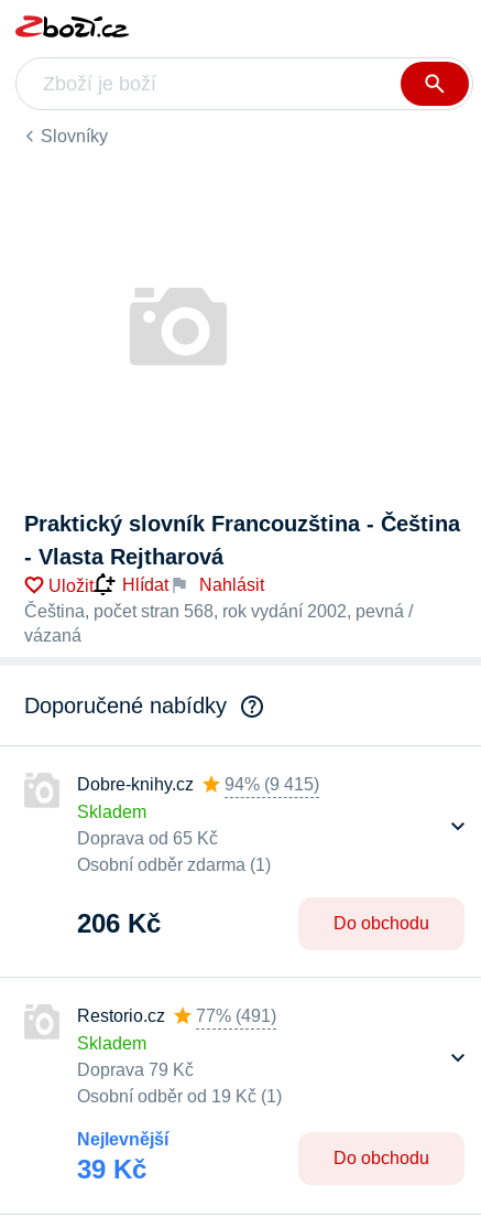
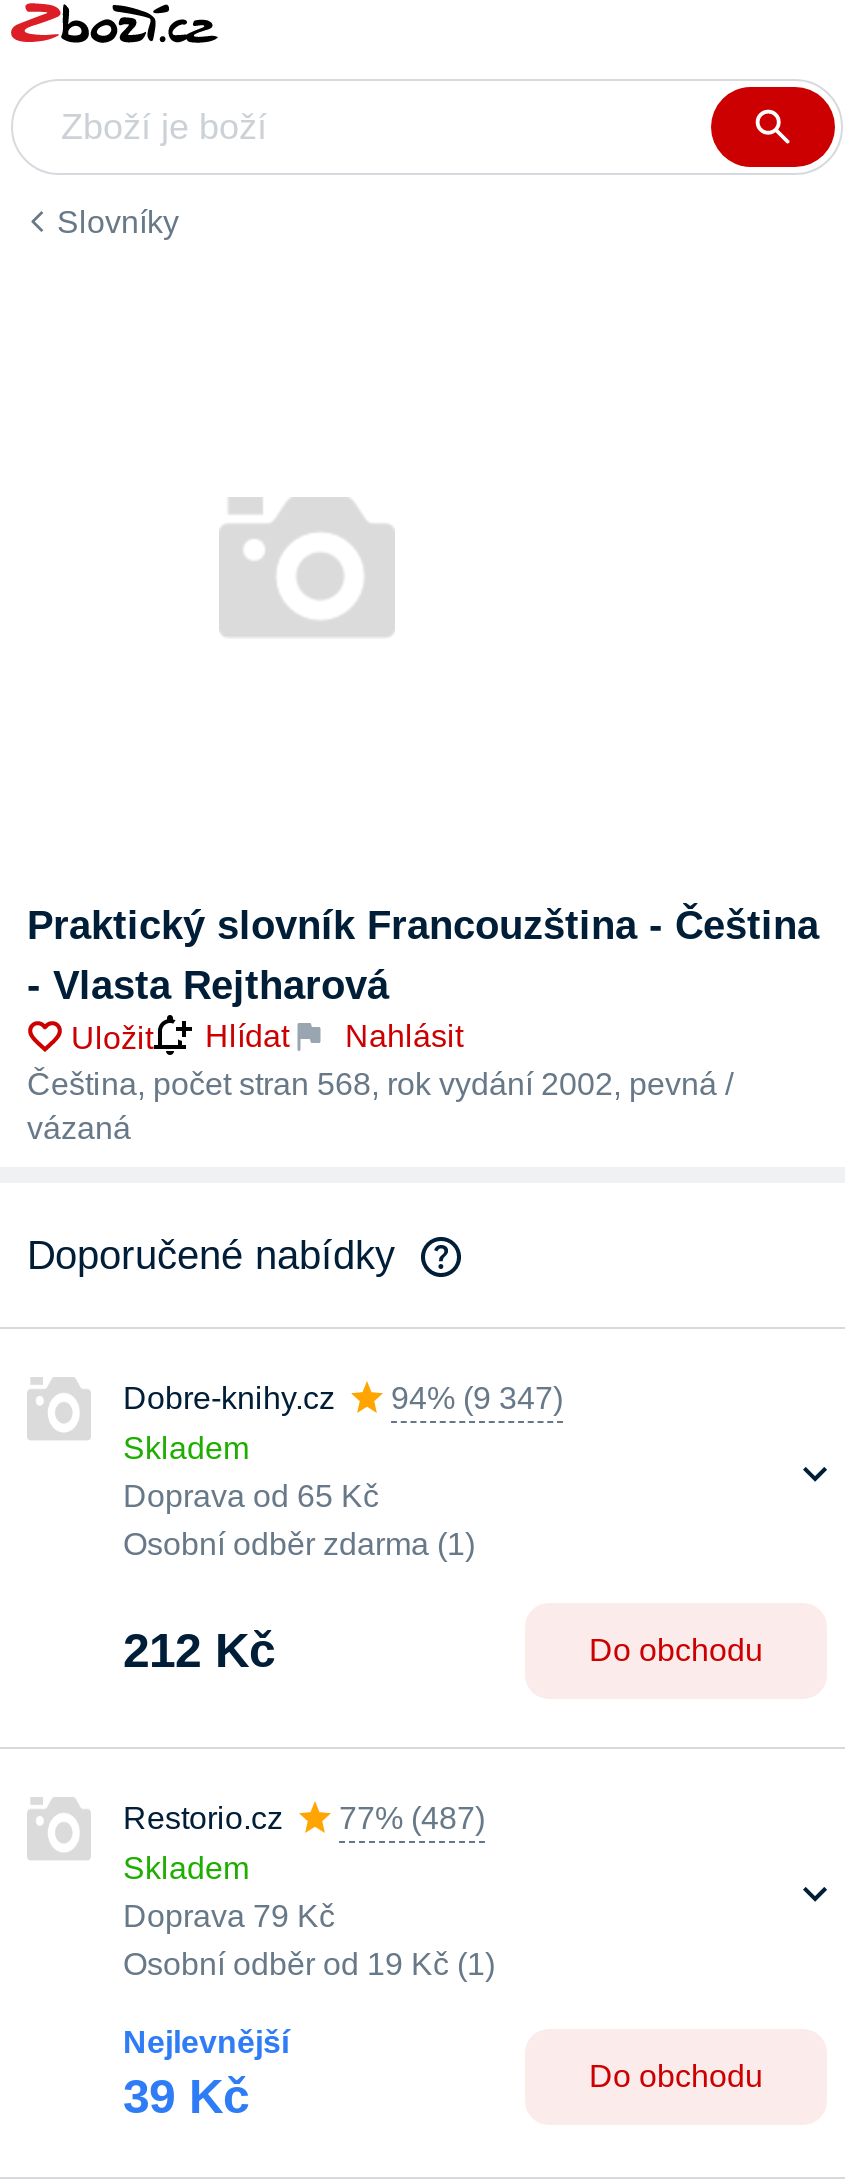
[77,775,319,794] Dobre-knihy.cz 94% (9 415) -> [123,1381,563,1415] Dobre-knihy.cz 94% (9 347)
[77,908,161,938] 206 Kč -> [123,1623,275,1677] 212 Kč
[77,1006,276,1025] Restorio.cz 77% (491) -> [123,1801,485,1835] Restorio.cz 77% (487)

